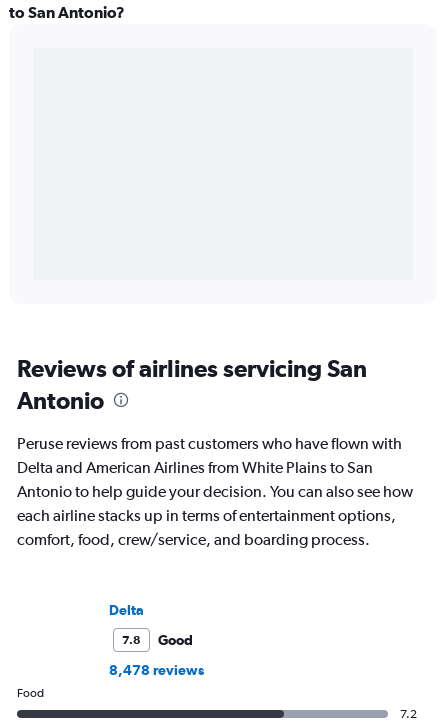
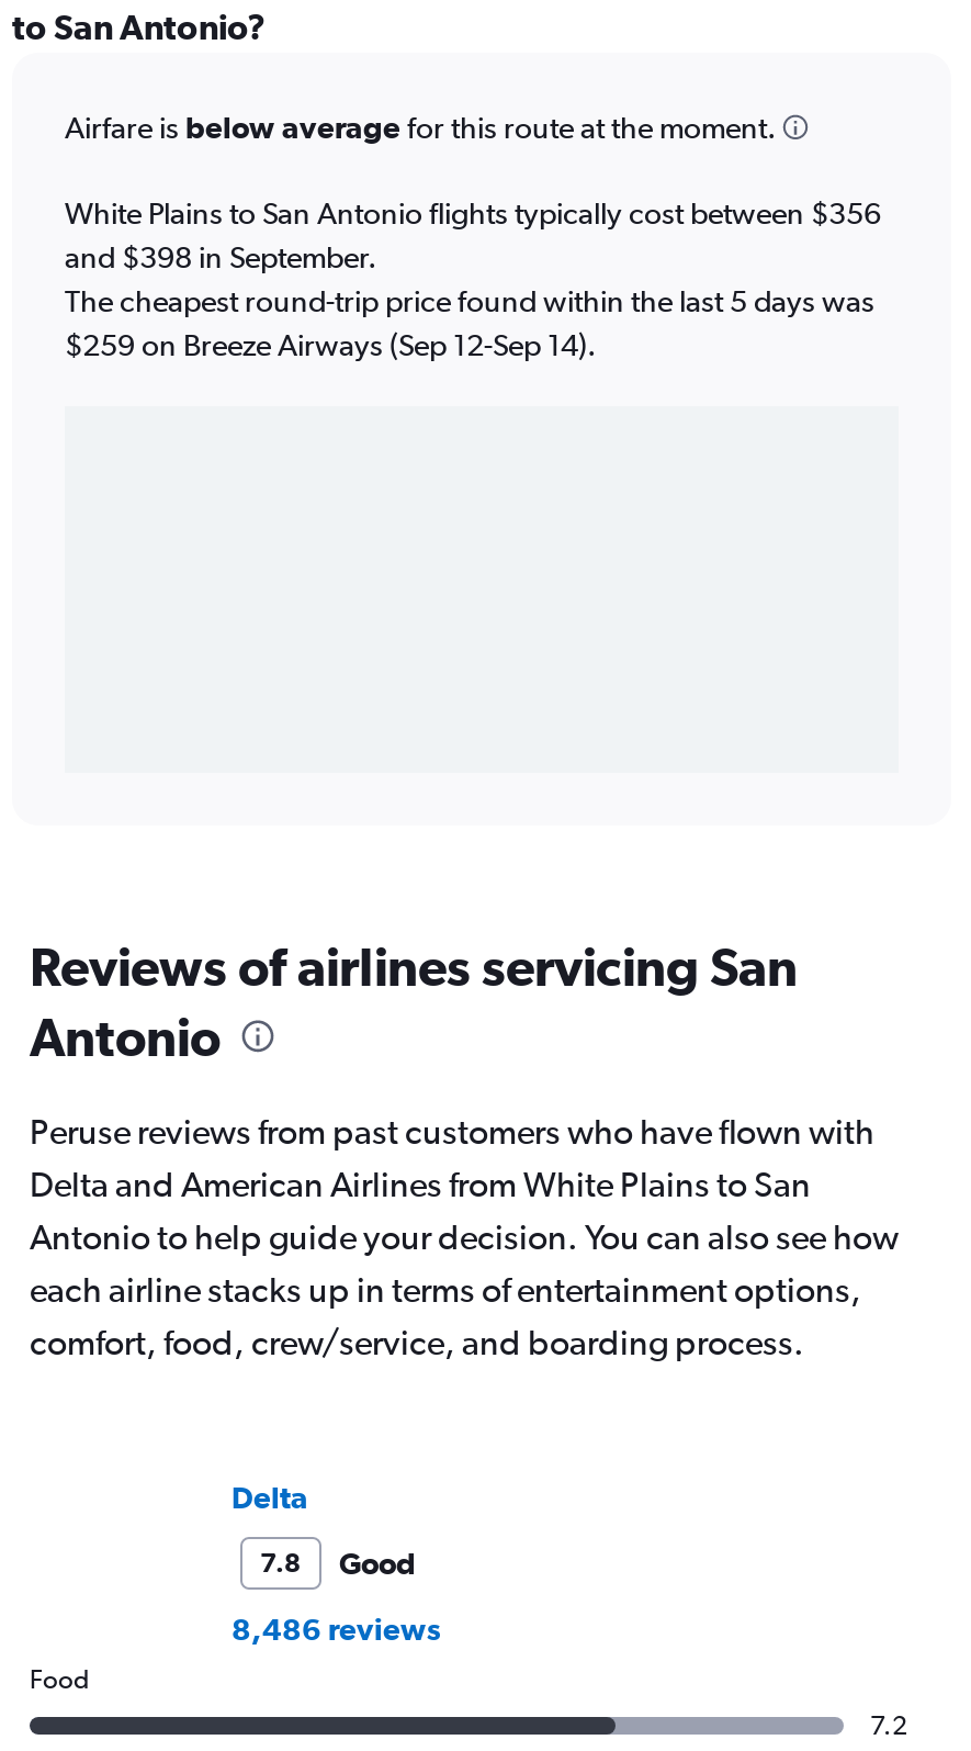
none -> [65,110,881,362] Airfare is below average for this route at the moment. | White Plains to San Antonio flights typically cost between $356 | and $398 in September. | The cheapest round-trip price found within the last 5 days was | $259 on Breeze Airways (Sep 12-Sep 14).
[109,662,204,678] 8,478 reviews -> [232,1612,440,1648] 8,486 reviews

